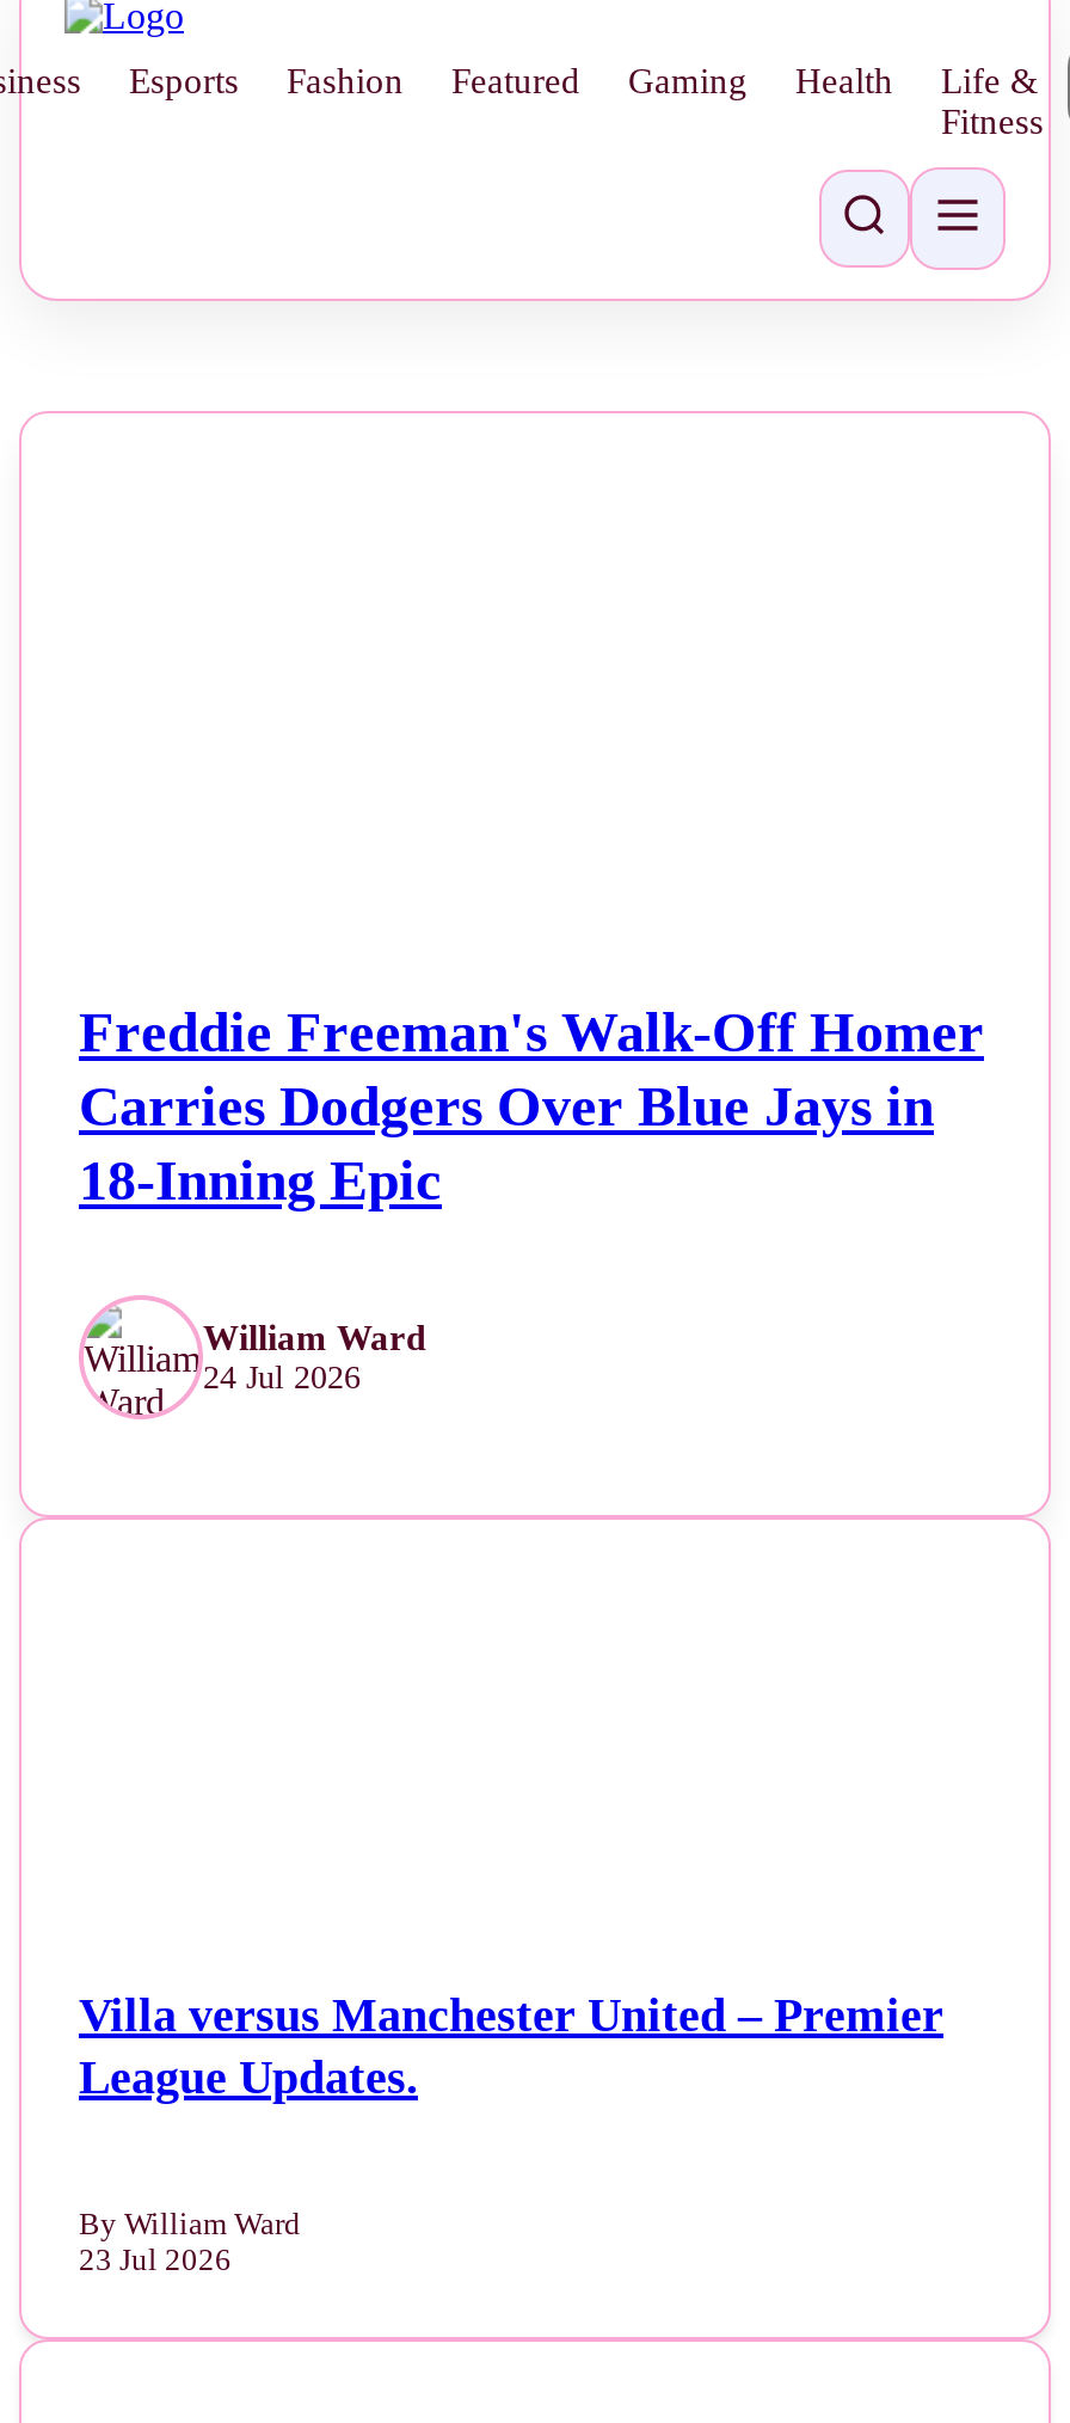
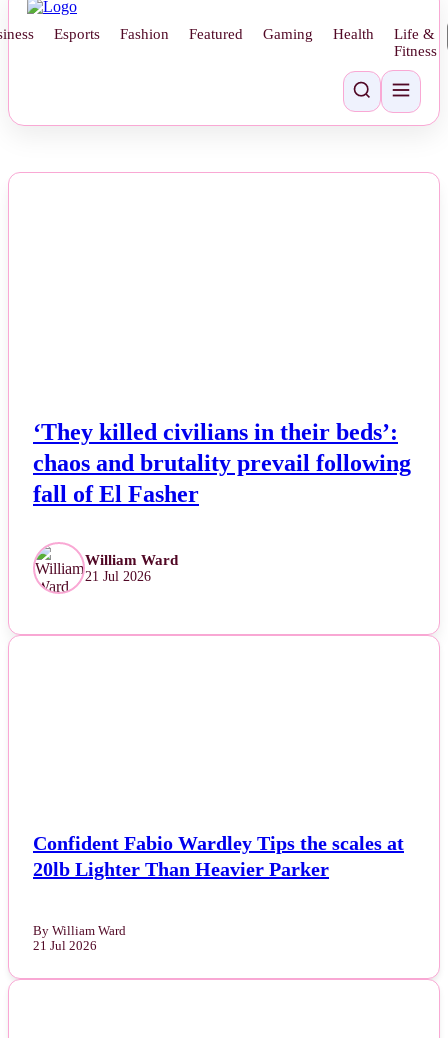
[79,1001,984,1211] Freddie Freeman's Walk-Off Homer | Carries Dodgers Over Blue Jays in | 18-Inning Epic -> [33,419,411,507] ‘They killed civilians in their beds’: | chaos and brutality prevail following | fall of El Fasher
[203,1359,361,1395] 24 Jul 2026 -> [85,569,151,584] 21 Jul 2026
[79,1988,943,2103] Villa versus Manchester United – Premier | League Updates. -> [33,832,404,880] Confident Fabio Wardley Tips the scales at | 20lb Lighter Than Heavier Parker
[79,2245,232,2278] 23 Jul 2026 -> [33,939,97,953] 21 Jul 2026

